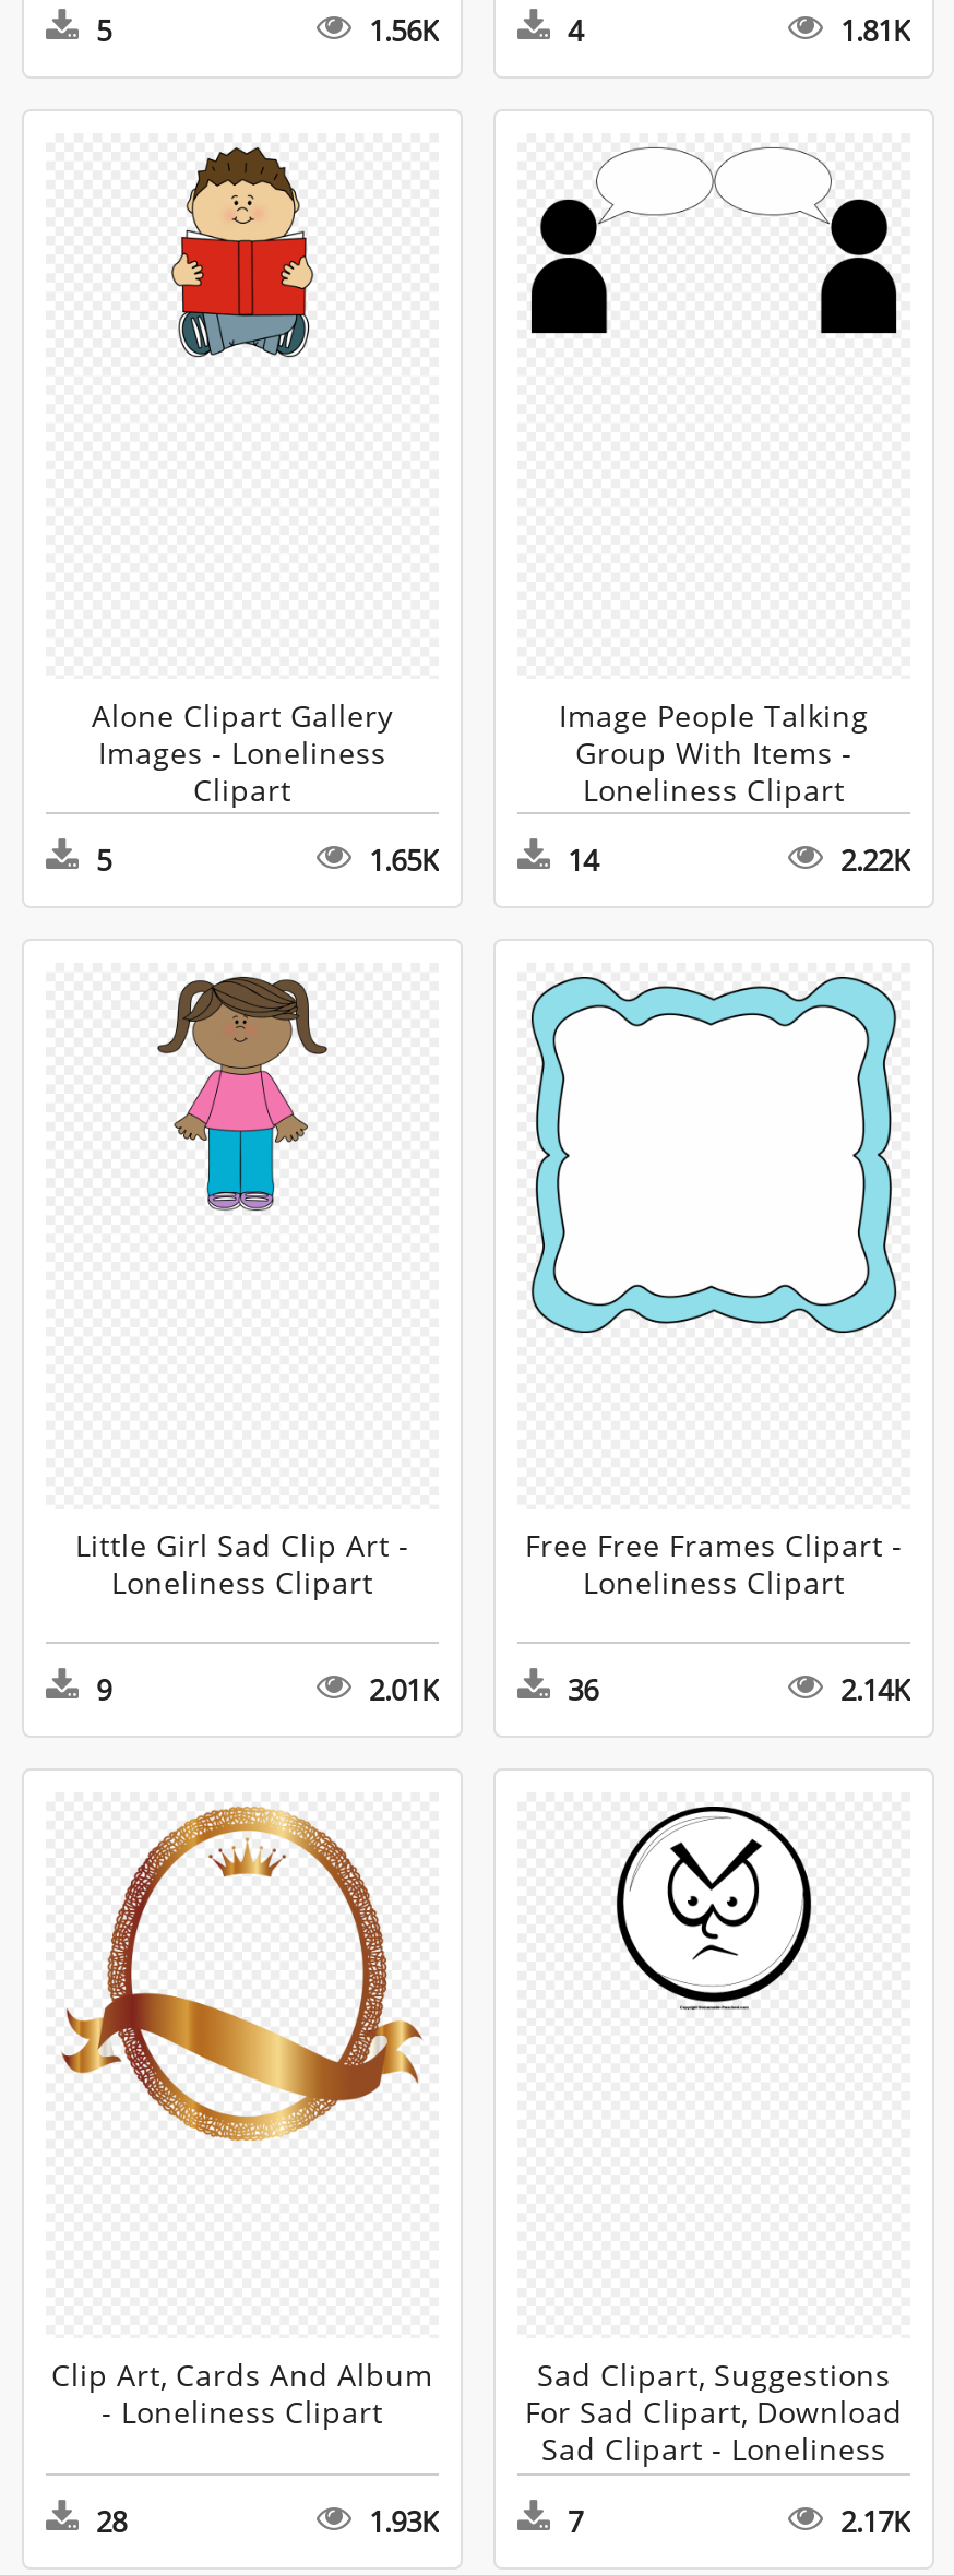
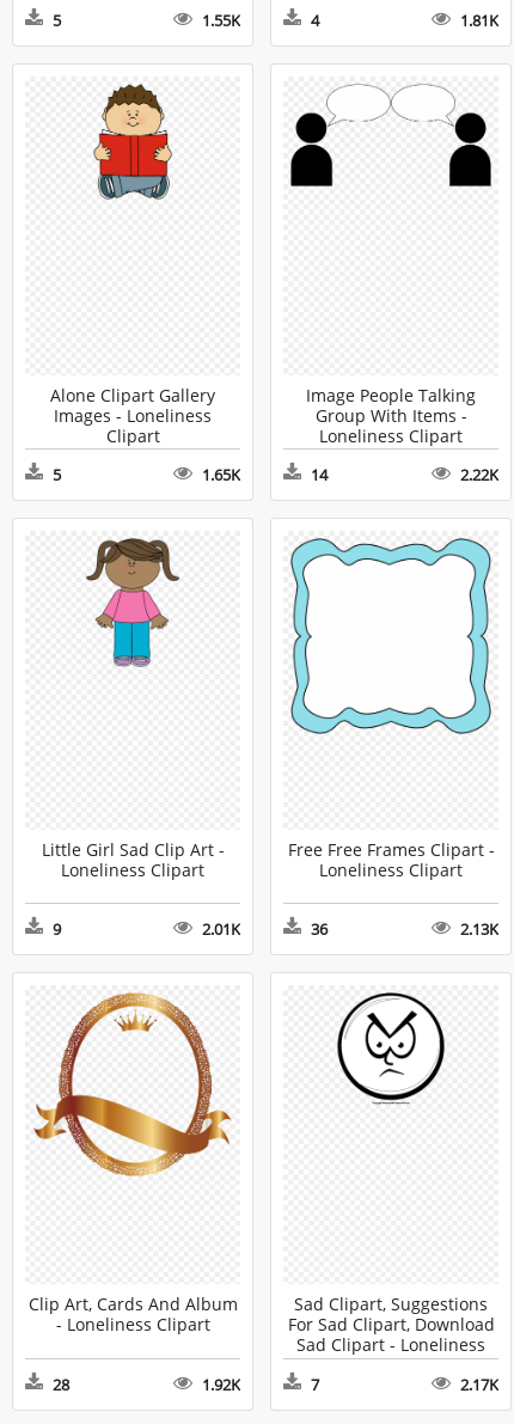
[369,10,439,49] 1.56K -> [202,9,240,30] 1.55K
[840,1671,910,1710] 2.14K -> [460,919,498,940] 2.13K
[369,2501,439,2541] 1.93K -> [202,1373,240,1395] 1.92K

